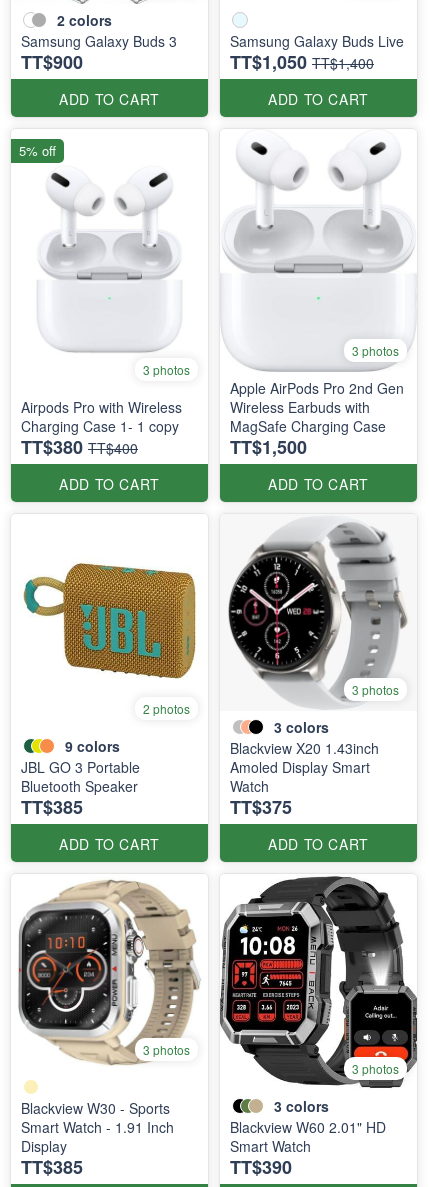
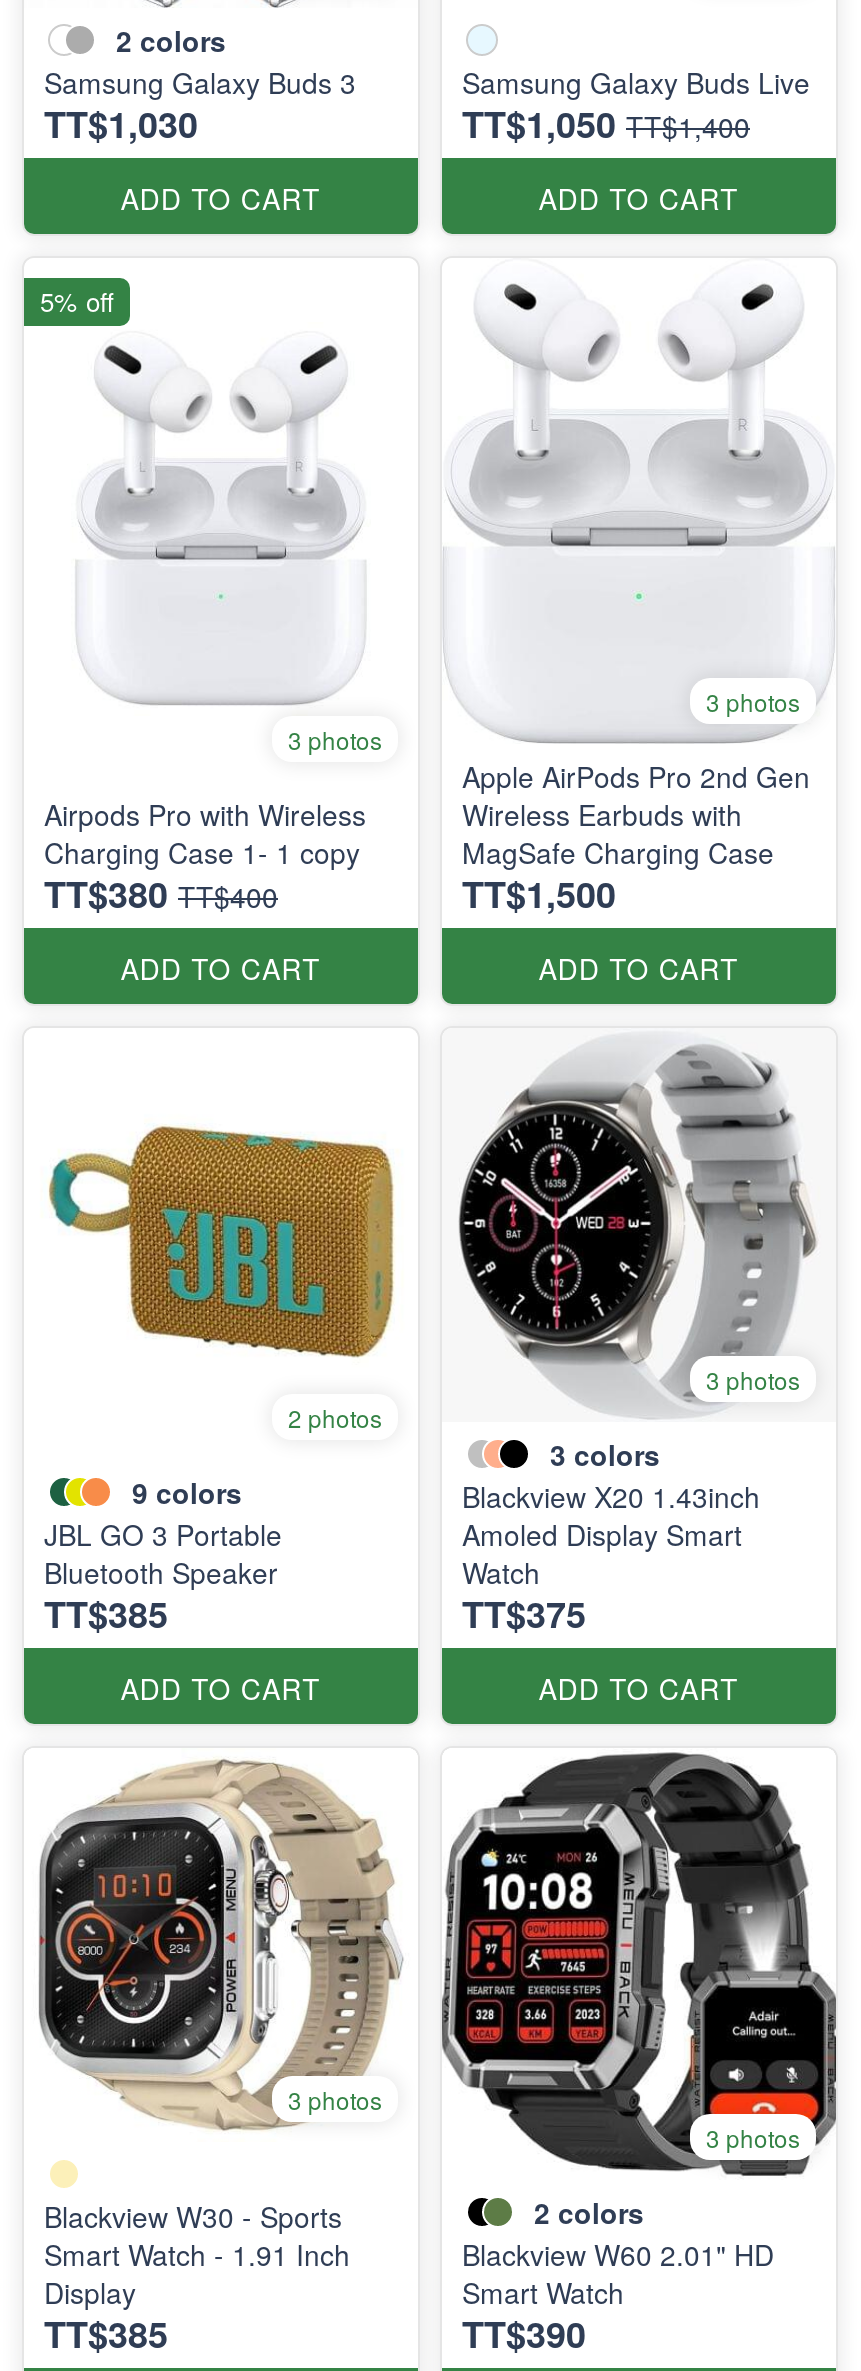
[21,49,83,75] TT$900 -> [44,97,198,149] TT$1,030
[274,1096,329,1116] 3 colors -> [534,2193,644,2233] 2 colors

